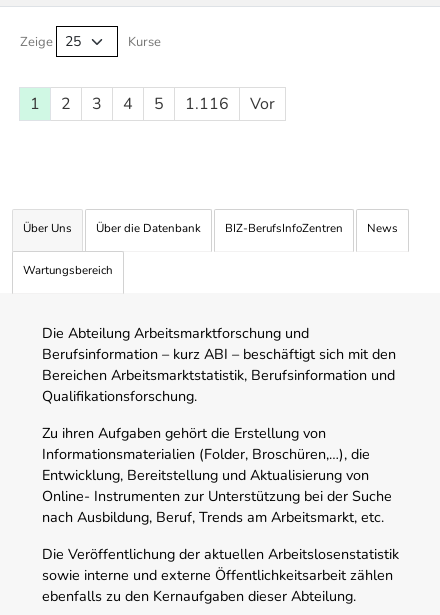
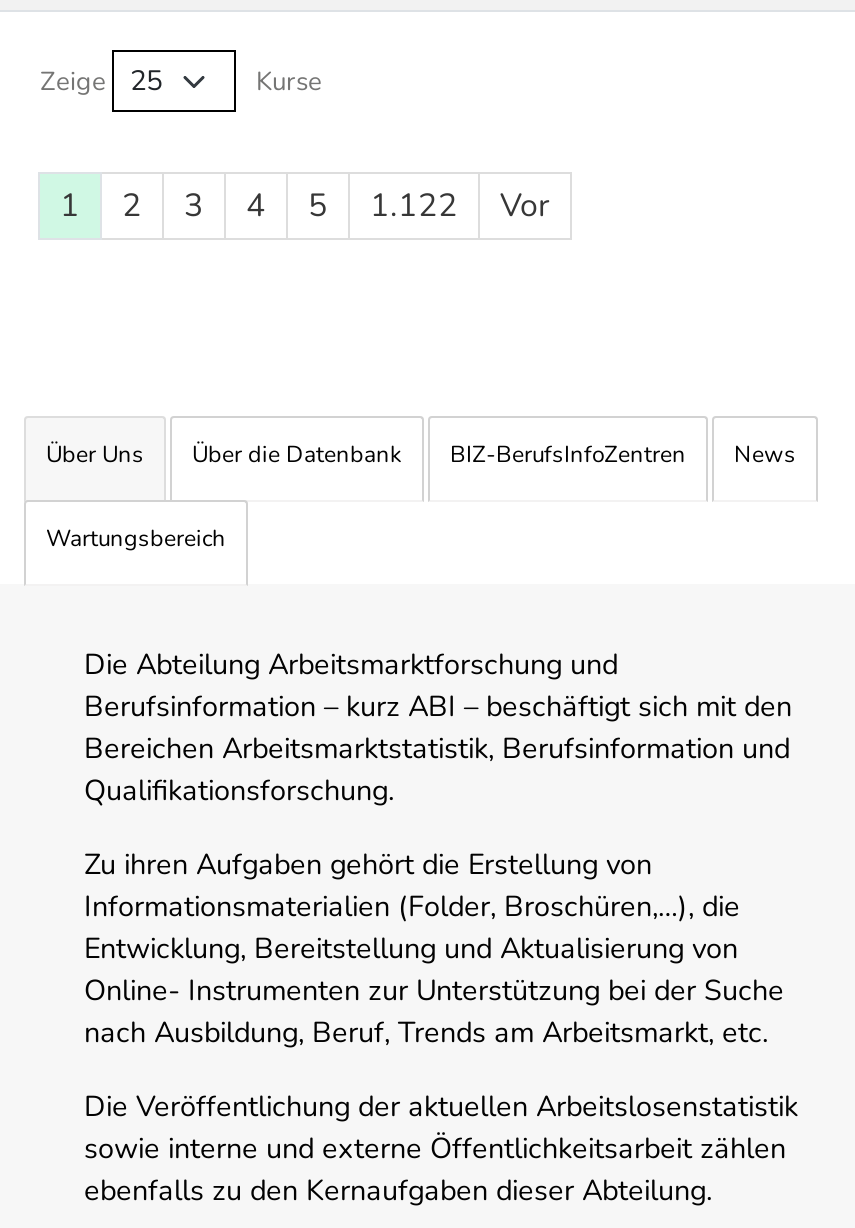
[30,93,275,115] 1 2 3 4 5 1.116 Vor -> [60,184,550,228] 1 2 3 4 5 1.122 Vor

